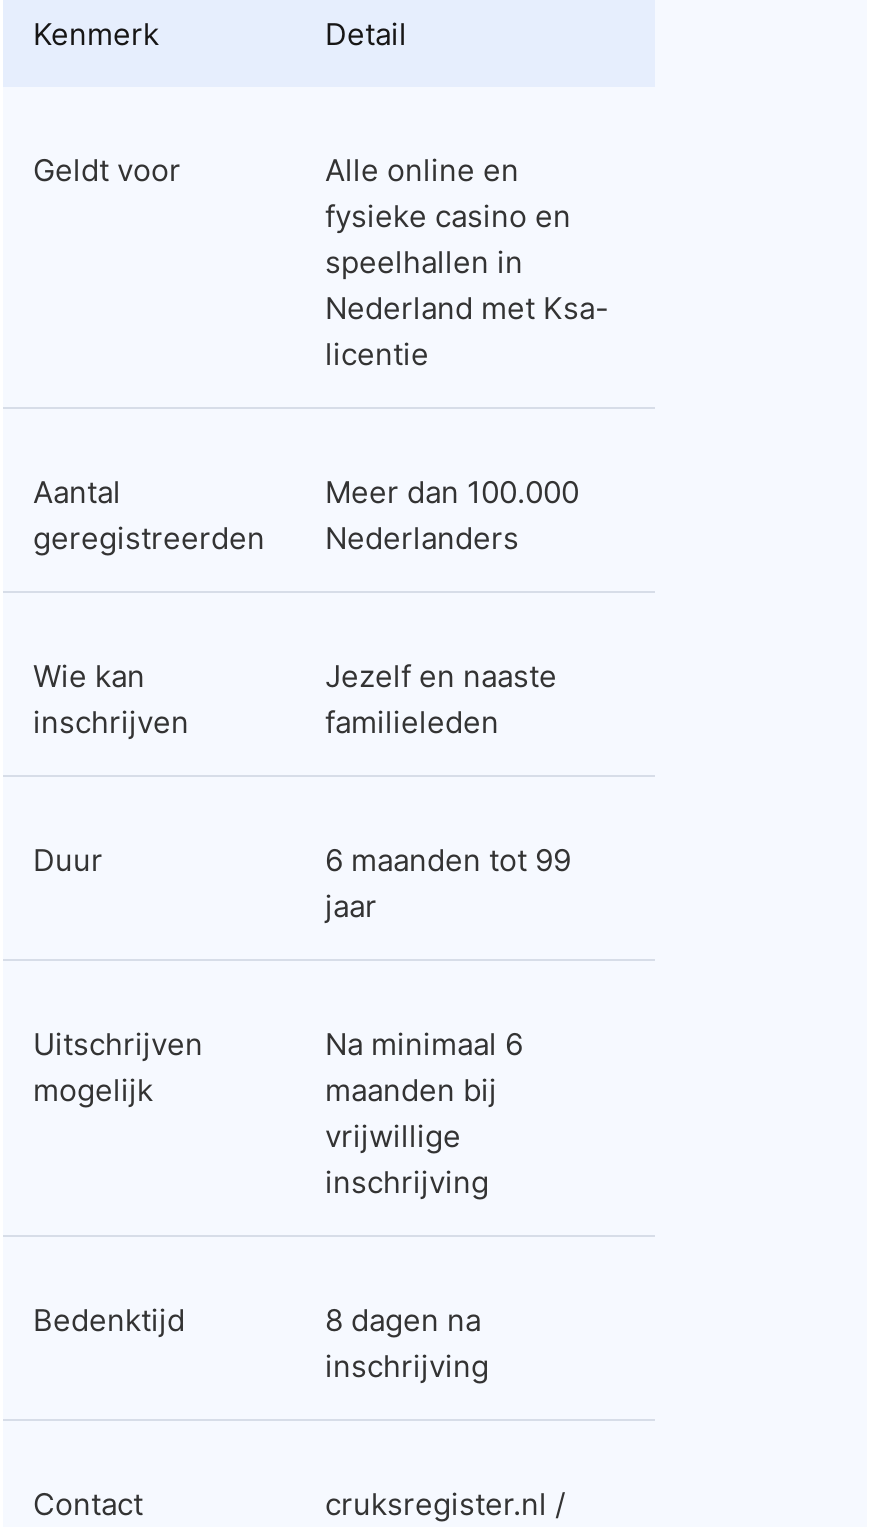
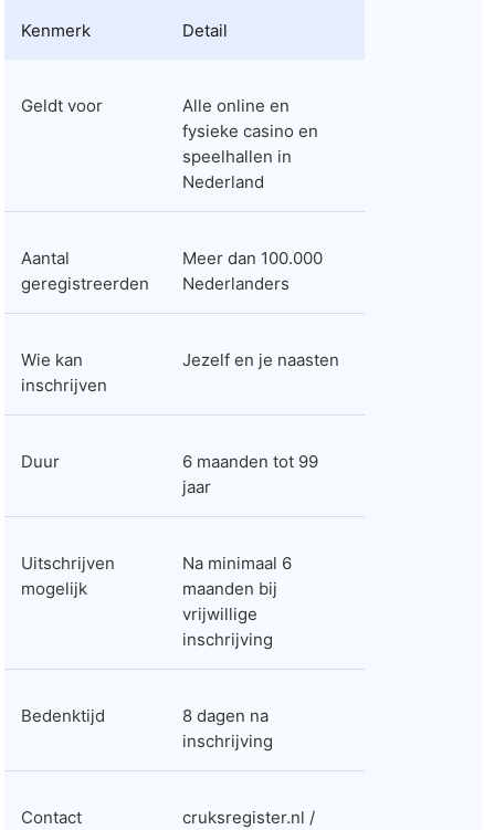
[325,289,609,373] Nederland met Ksa- | licentie -> [182,171,264,192] Nederland
[325,657,557,741] Jezelf en naaste | familieleden -> [182,349,339,370] Jezelf en je naasten

